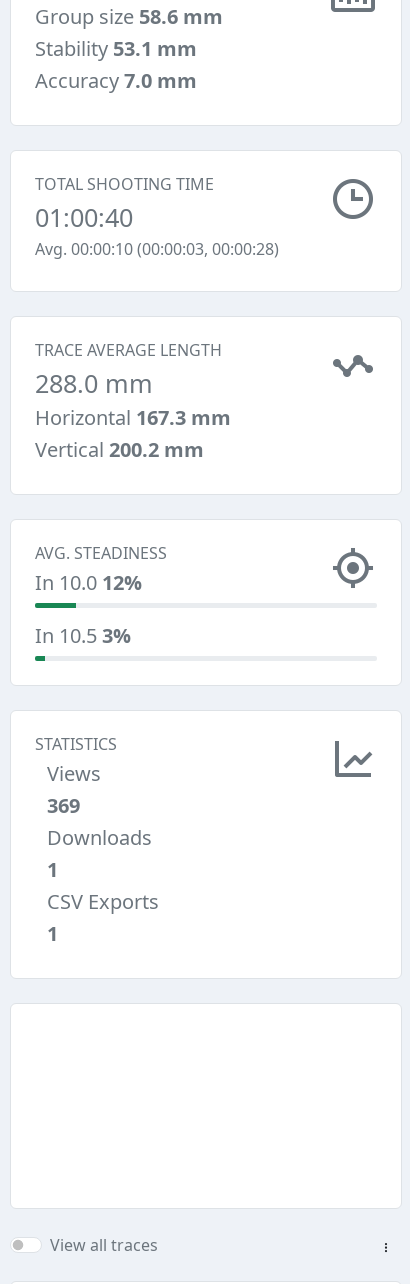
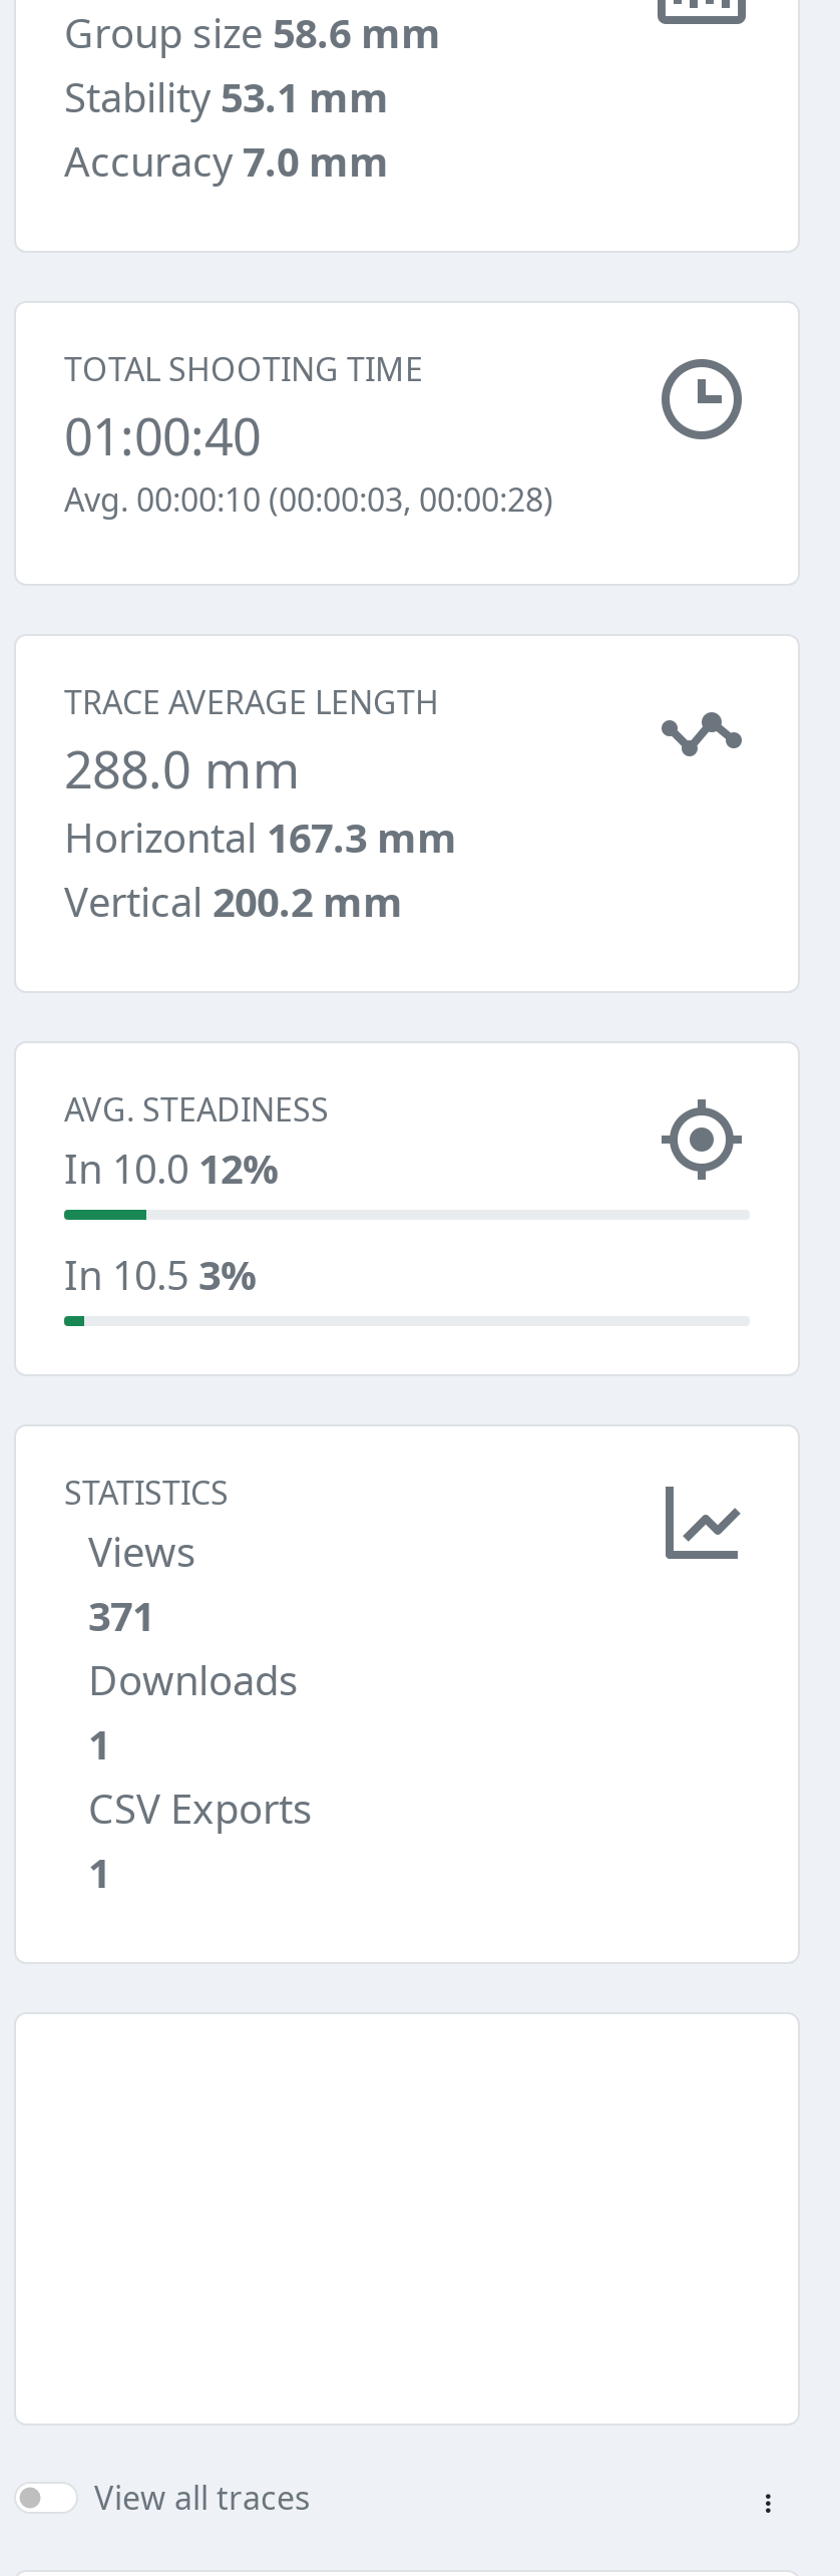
[47,792,80,819] 369 -> [88,1589,154,1643] 371

